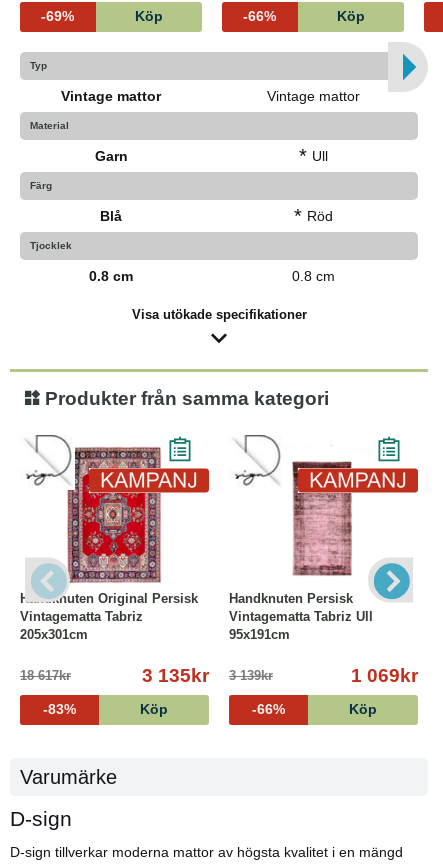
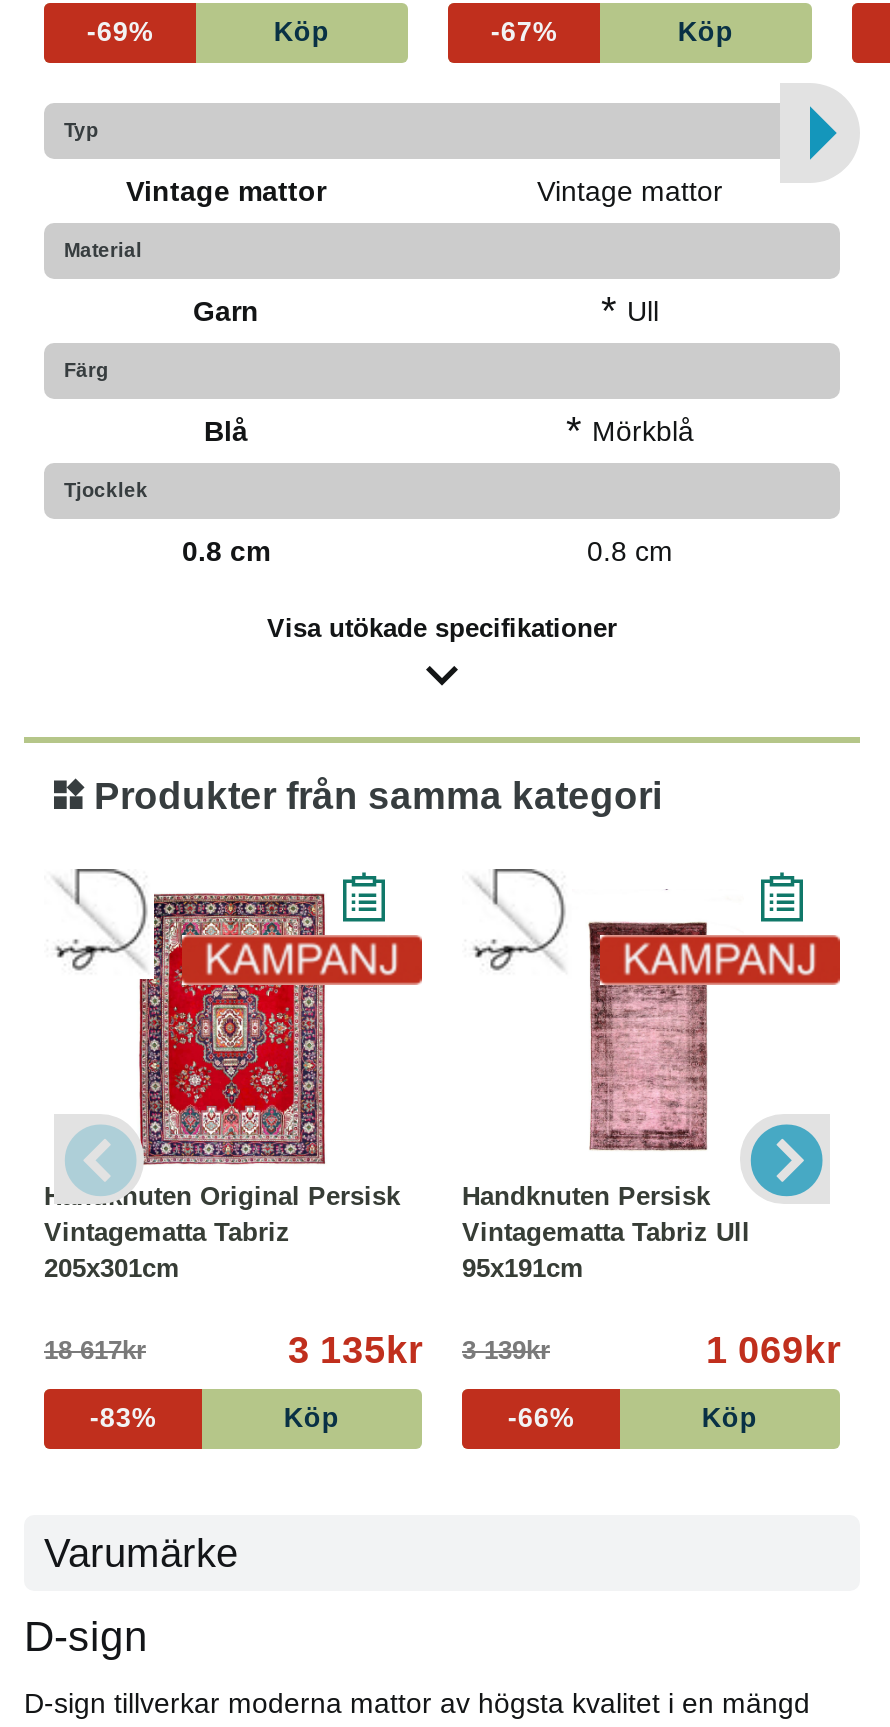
[243,9,276,24] -66% -> [491,17,557,47] -67%
[293,205,332,227] * Röd -> [566,409,694,453] * Mörkblå

